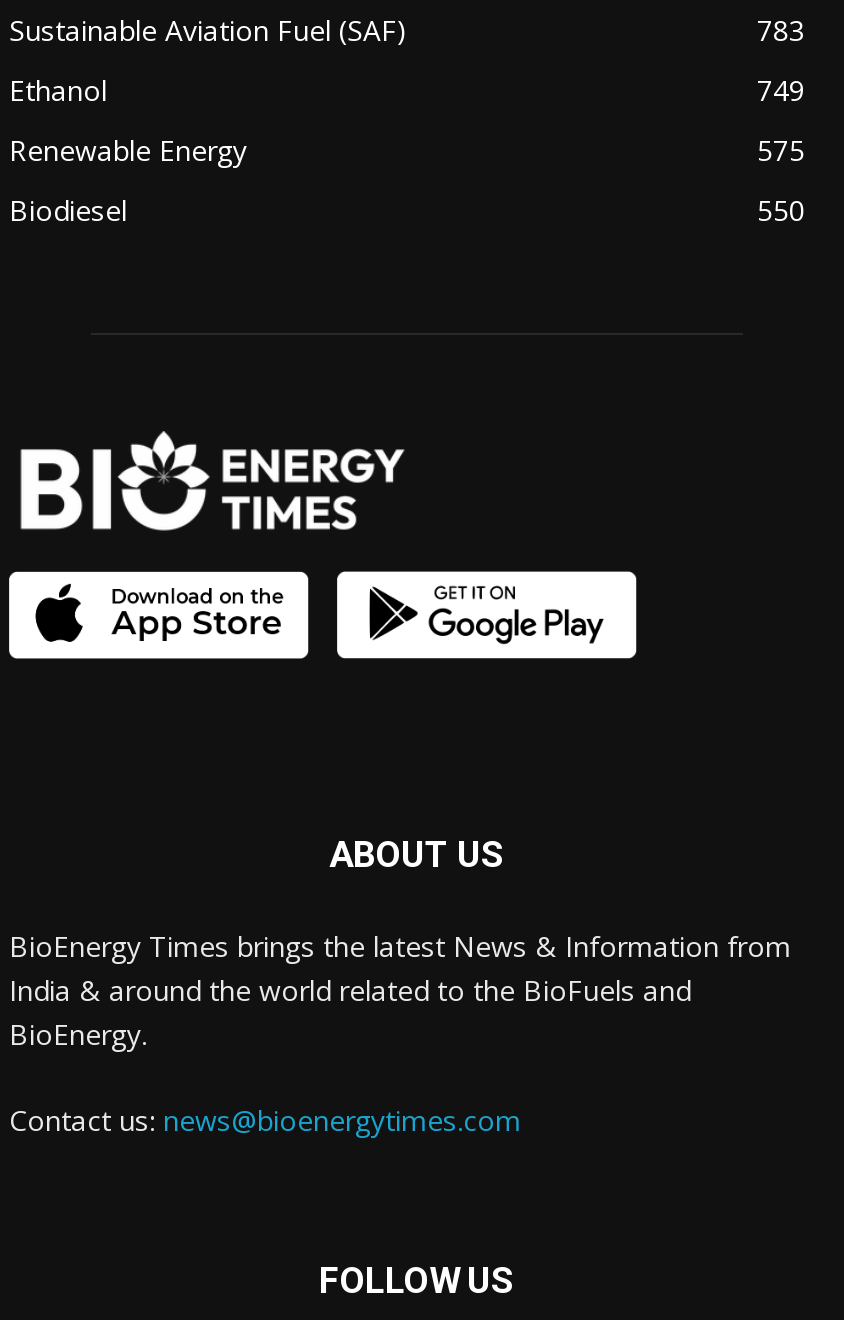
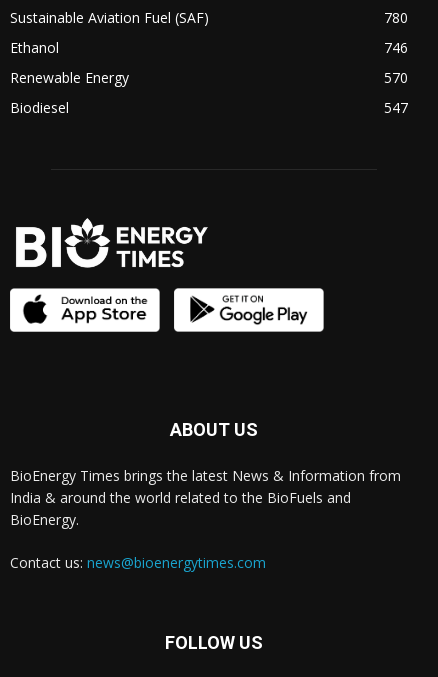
[757,12,805,50] 783 -> [384,8,408,27] 780
[757,72,805,110] 749 -> [384,38,408,57] 746
[757,132,805,170] 575 -> [384,68,408,87] 570
[757,192,805,230] 550 -> [384,98,408,117] 547

